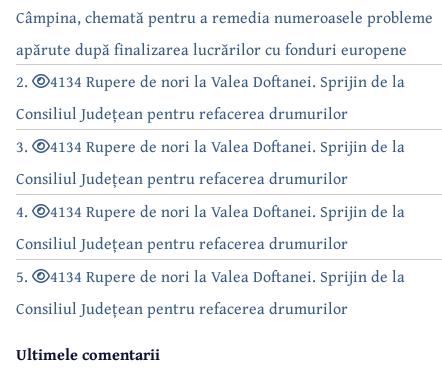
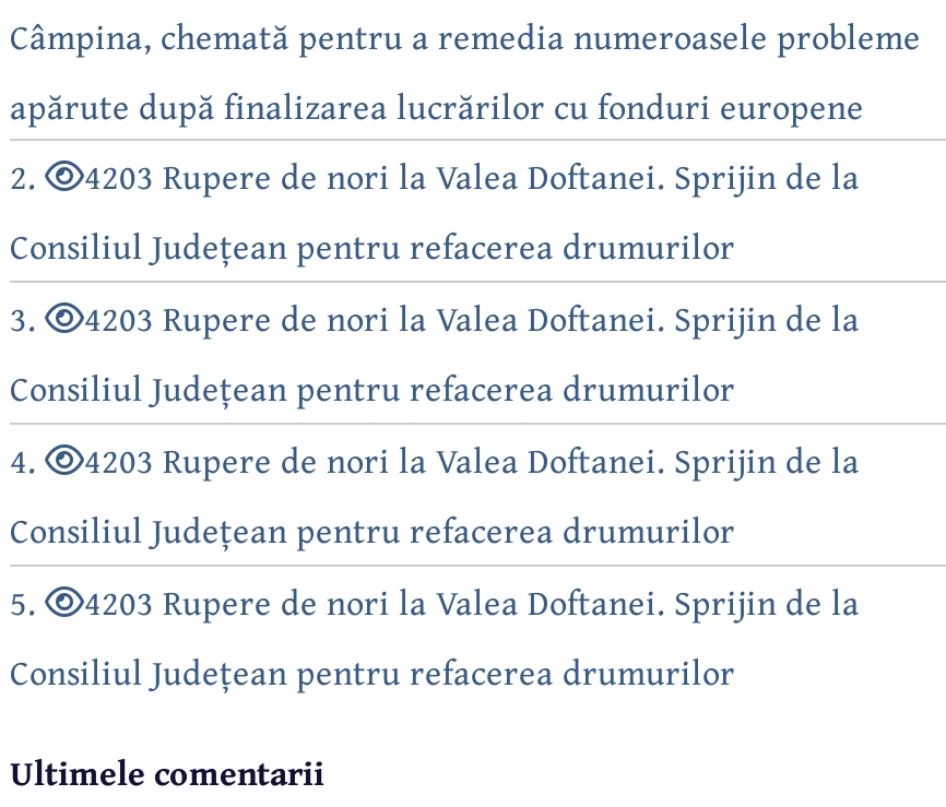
[50,69,405,93] 4134 Rupere de nori la Valea Doftanei. Sprijin de la -> [84,150,860,202] 4203 Rupere de nori la Valea Doftanei. Sprijin de la
[50,134,405,158] 4134 Rupere de nori la Valea Doftanei. Sprijin de la -> [84,292,860,344] 4203 Rupere de nori la Valea Doftanei. Sprijin de la
[50,199,405,223] 4134 Rupere de nori la Valea Doftanei. Sprijin de la -> [84,434,860,486] 4203 Rupere de nori la Valea Doftanei. Sprijin de la
[50,264,405,288] 4134 Rupere de nori la Valea Doftanei. Sprijin de la -> [84,576,860,628] 4203 Rupere de nori la Valea Doftanei. Sprijin de la

